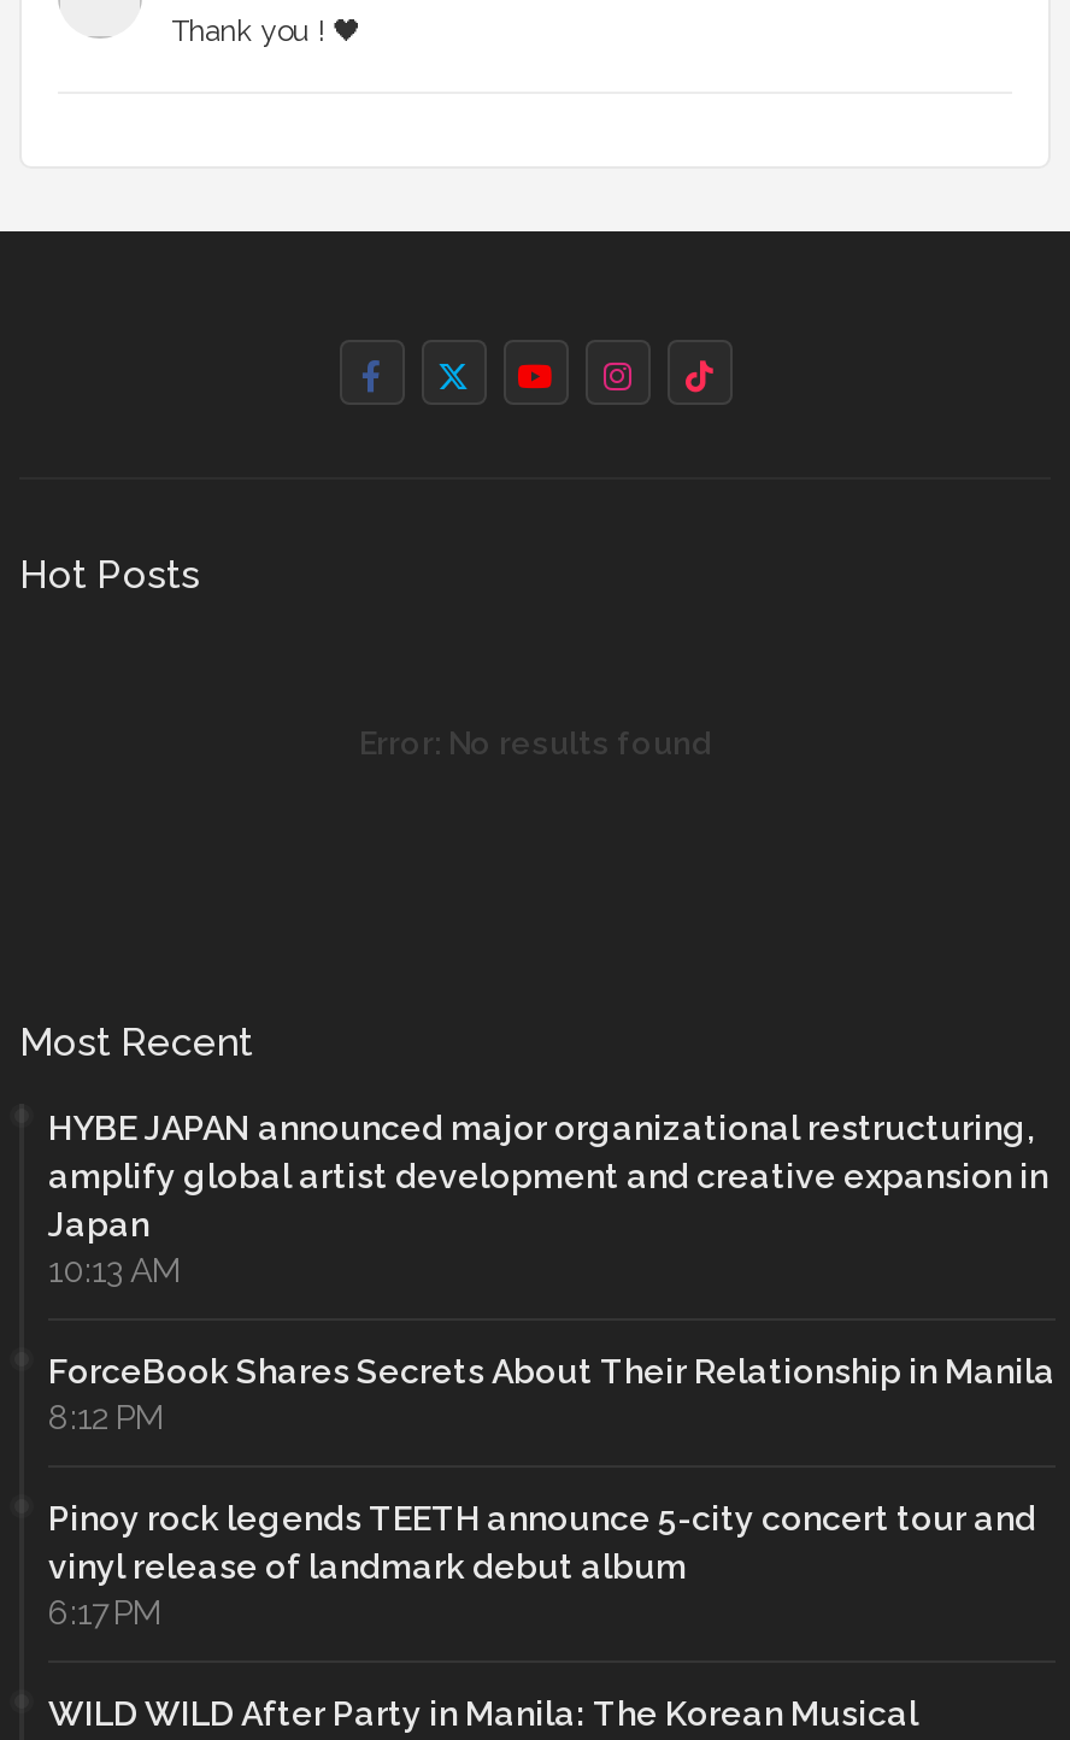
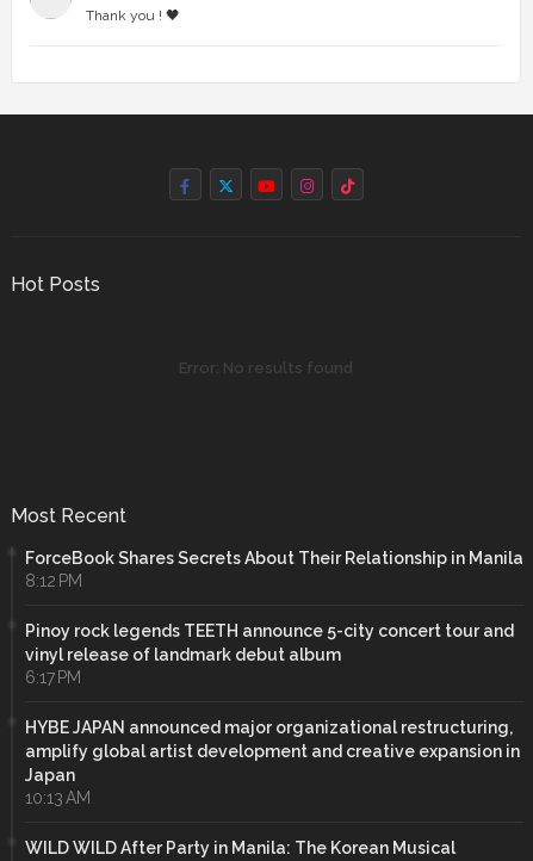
moved [48,1110,1048,1291] -> [25,718,520,808]: HYBE JAPAN announced major organizational restructuring, | amplify global artist development and creative expansion in | Japan | 10:13 AM
moved [48,1353,1056,1633] -> [25,549,523,687]: ForceBook Shares Secrets About Their Relationship in Manila | 8:12 PM | Pinoy rock legends TEETH announce 5-city concert tour and | vinyl release of landmark debut album | 6:17 PM

